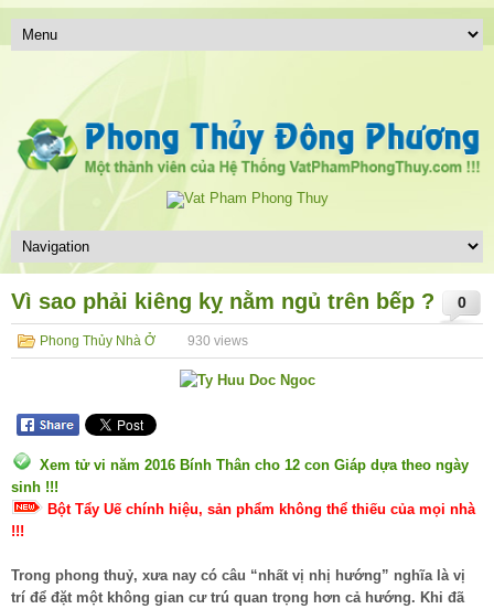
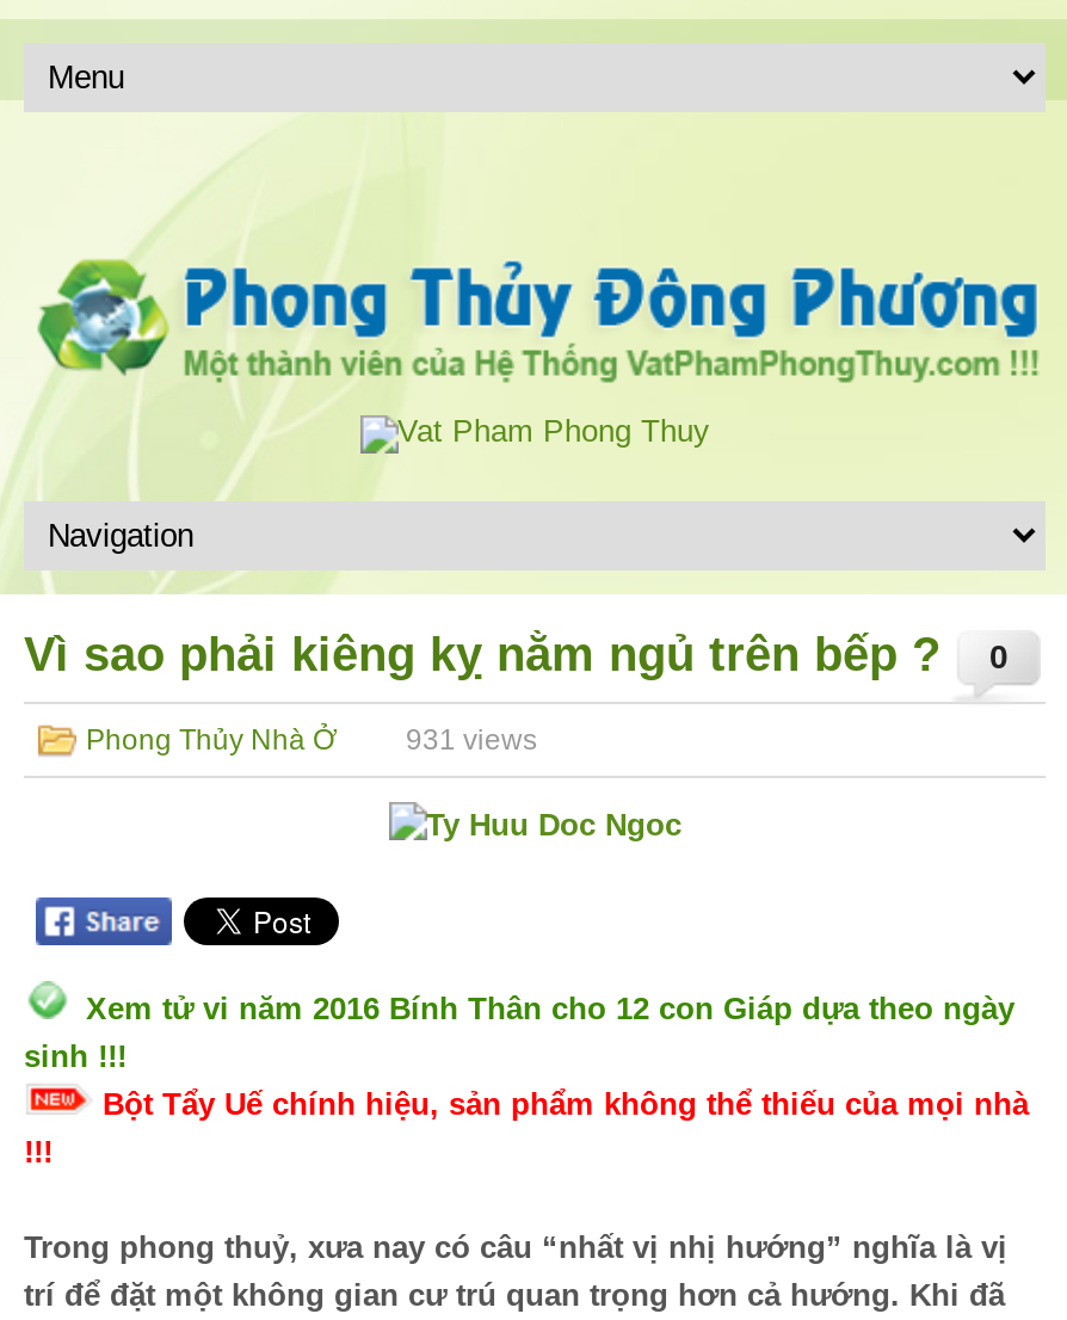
[187,333,248,348] 930 views -> [406,723,537,756] 931 views

